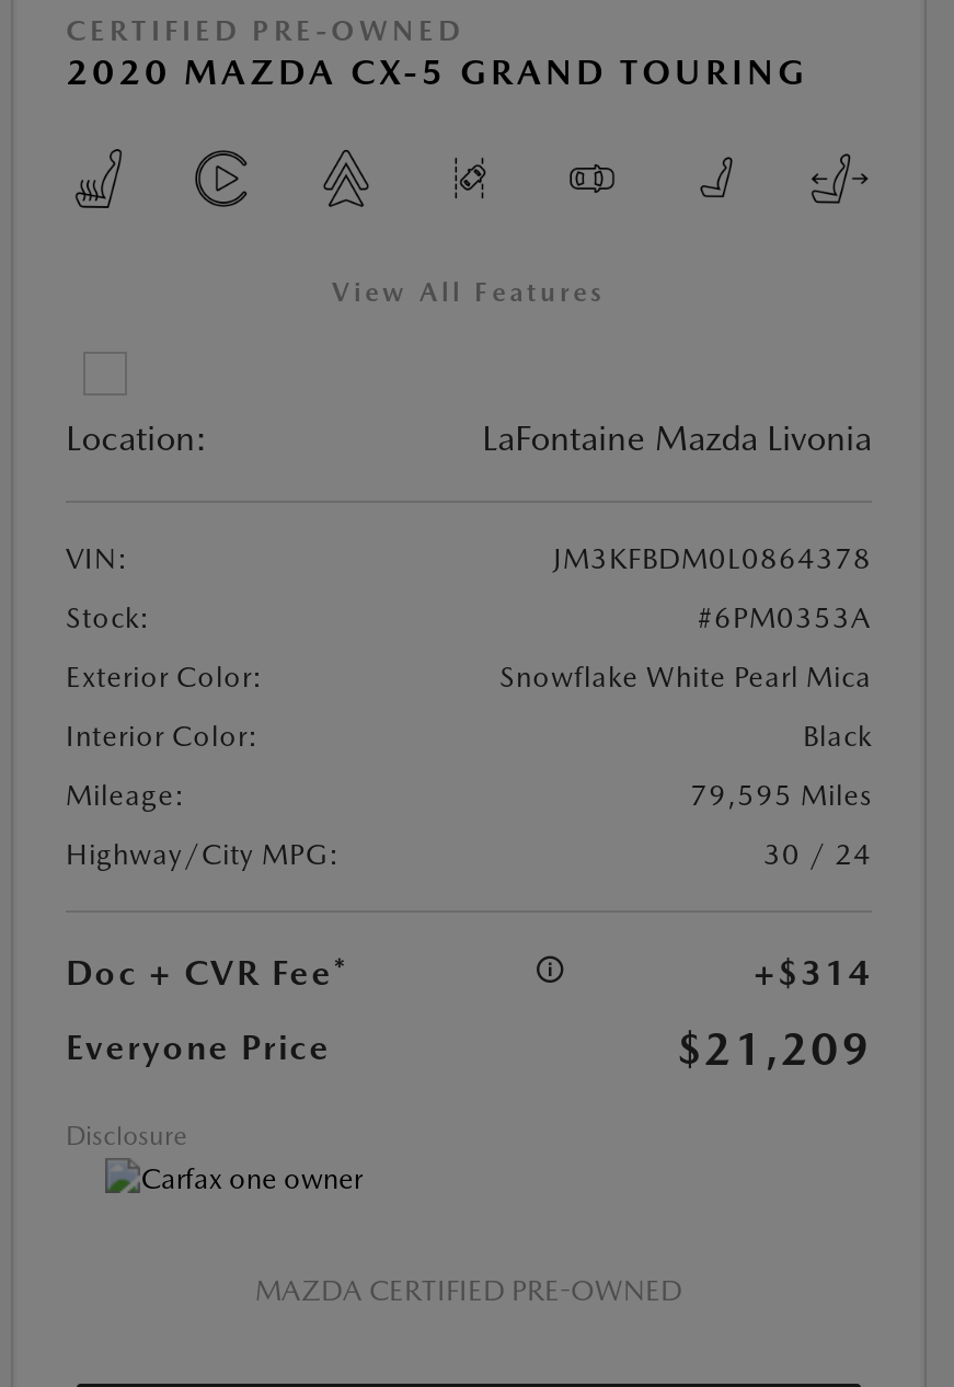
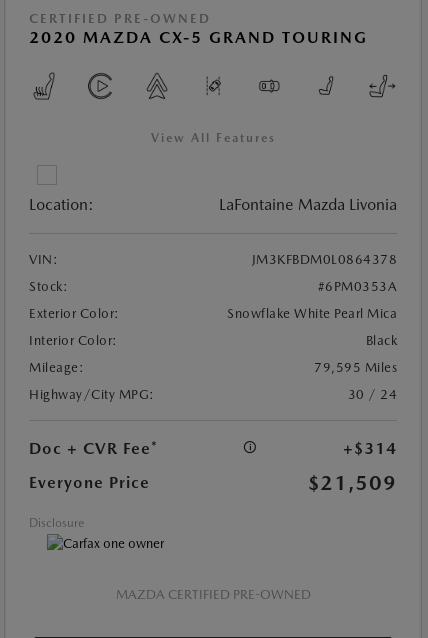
[677,1022,872,1074] $21,209 -> [308,471,397,495] $21,509

